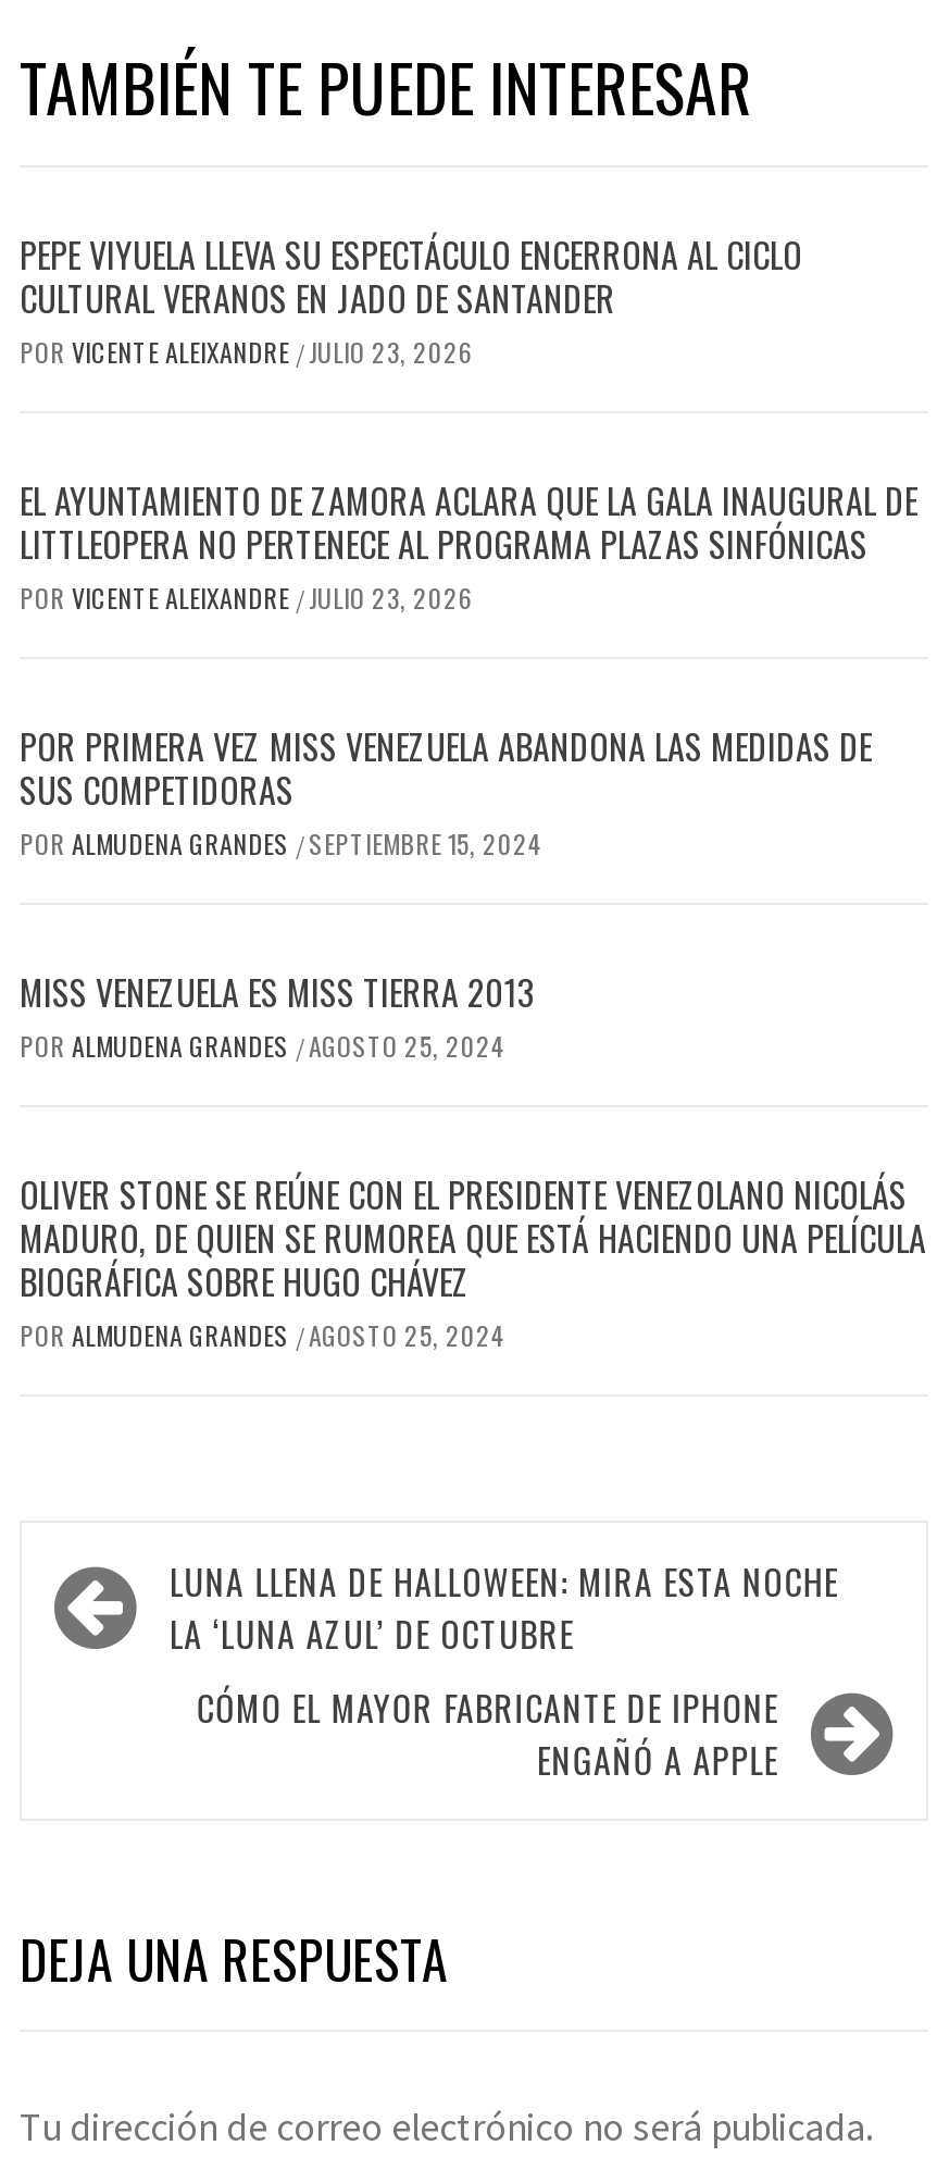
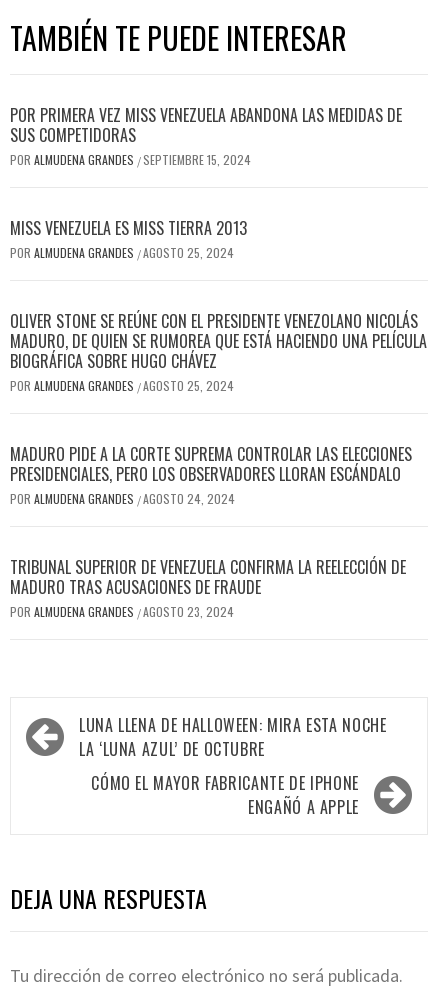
[20,229,917,616] PEPE VIYUELA LLEVA SU ESPECTÁCULO ENCERRONA AL CICLO | CULTURAL VERANOS EN JADO DE SANTANDER | POR VICENTE ALEIXANDRE / JULIO 23, 2026 | EL AYUNTAMIENTO DE ZAMORA ACLARA QUE LA GALA INAUGURAL DE | LITTLEOPERA NO PERTENECE AL PROGRAMA PLAZAS SINFÓNICAS | POR VICENTE ALEIXANDRE / JULIO 23, 2026 -> none
moved [20,720,926,1353] -> [10,103,427,394]: POR PRIMERA VEZ MISS VENEZUELA ABANDONA LAS MEDIDAS DE | SUS COMPETIDORAS | POR ALMUDENA GRANDES / SEPTIEMBRE 15, 2024 | ... | BIOGRÁFICA SOBRE HUGO CHÁVEZ | POR ALMUDENA GRANDES / AGOSTO 25, 2024
none -> [10,442,412,620] MADURO PIDE A LA CORTE SUPREMA CONTROLAR LAS ELECCIONES | PRESIDENCIALES, PERO LOS OBSERVADORES LLORAN ESCÁNDALO | POR ALMUDENA GRANDES / AGOSTO 24, 2024 | TRIBUNAL SUPERIOR DE VENEZUELA CONFIRMA LA REELECCIÓN DE | MADURO TRAS ACUSACIONES DE FRAUDE | POR ALMUDENA GRANDES / AGOSTO 23, 2024

